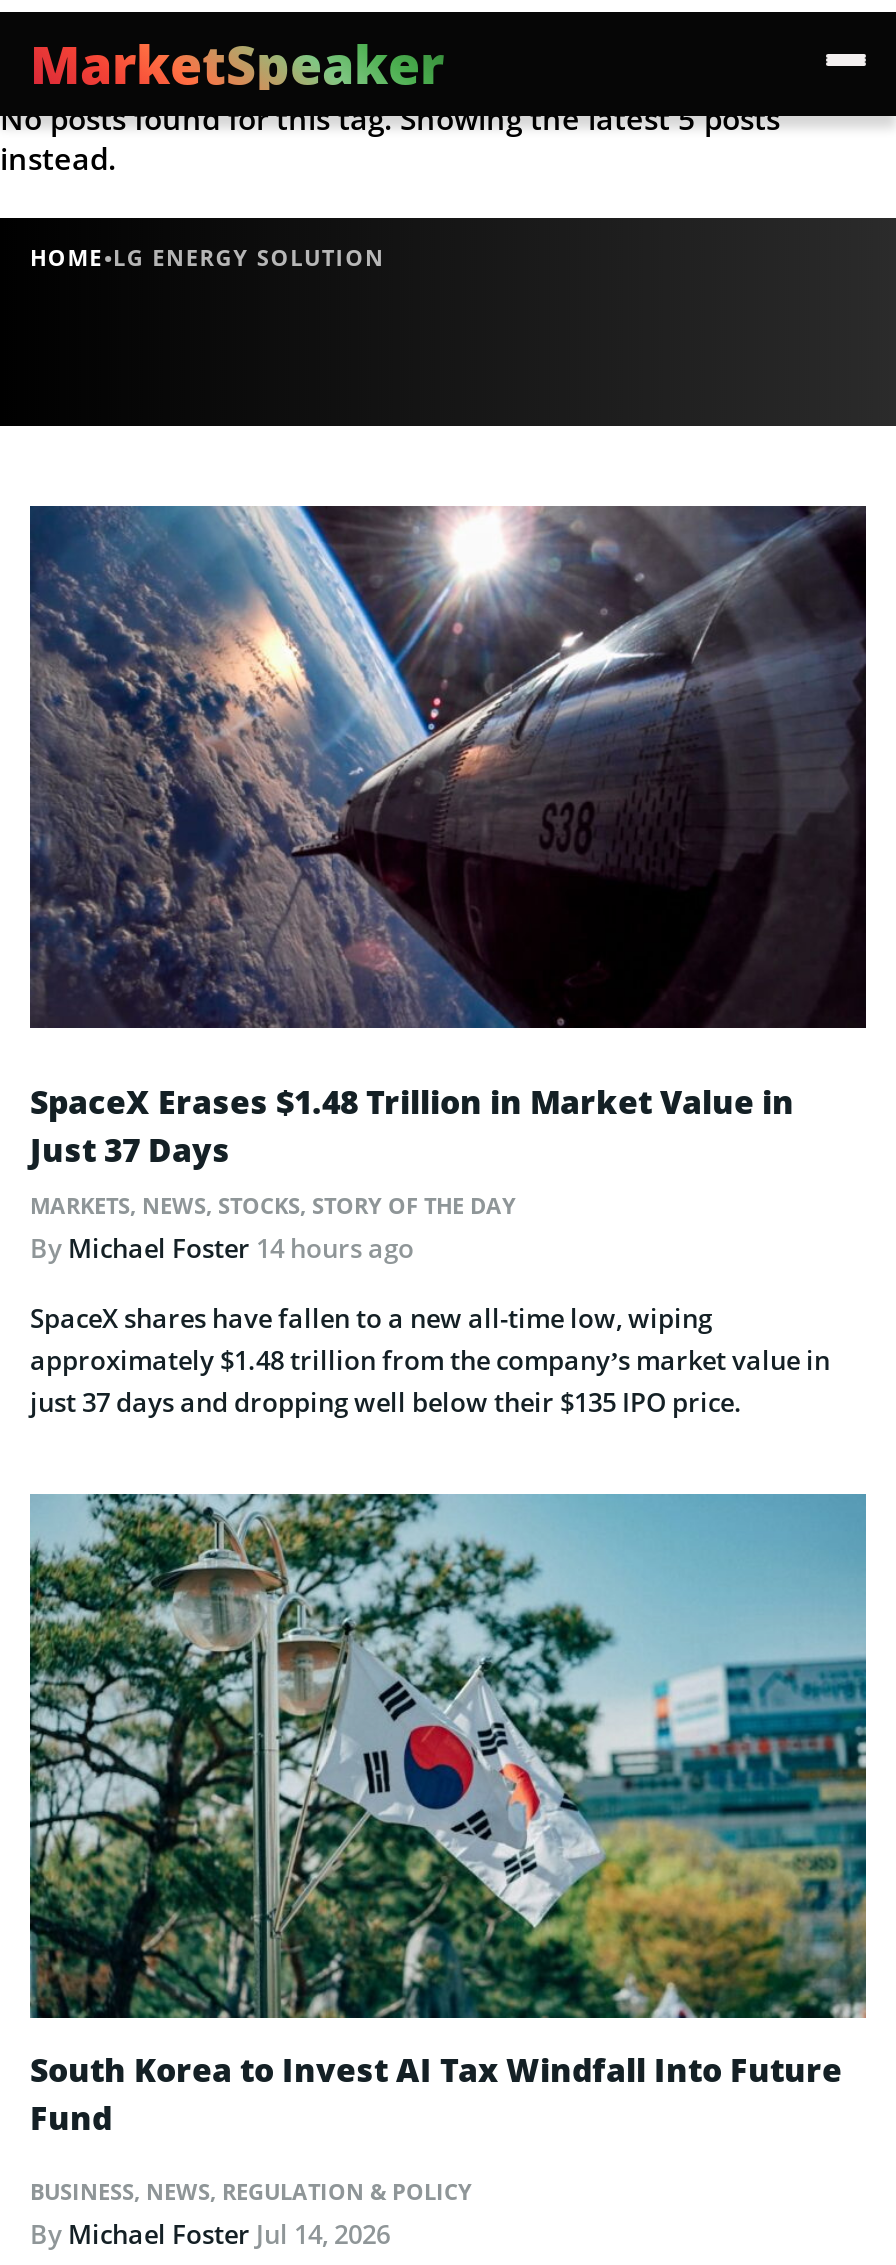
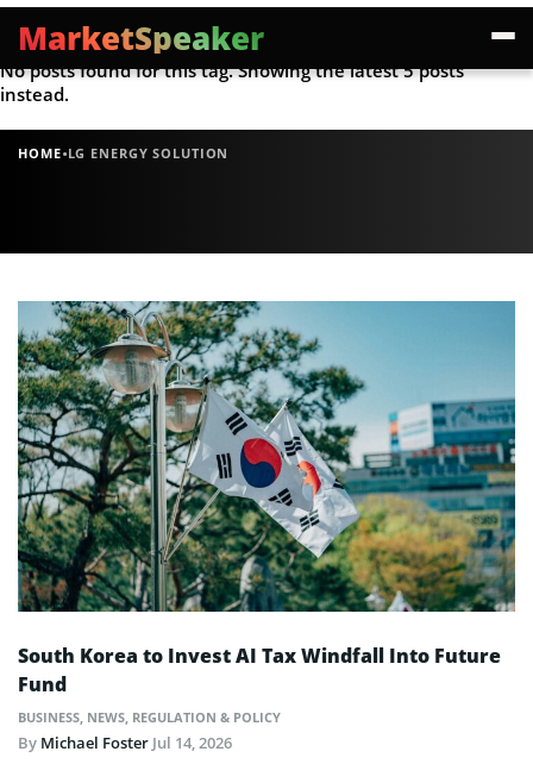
[30,504,868,1420] [image] | SpaceX Erases $1.48 Trillion in Market Value in | Just 37 Days | MARKETS, NEWS, STOCKS, STORY OF THE DAY | By Michael Foster 14 hours ago | SpaceX shares have fallen to a new all-time low, wiping | approximately $1.48 trillion from the company’s market value in | just 37 days and dropping well below their $135 IPO price. -> none
moved [28,1492,868,2020] -> [18,300,516,613]: [image]

